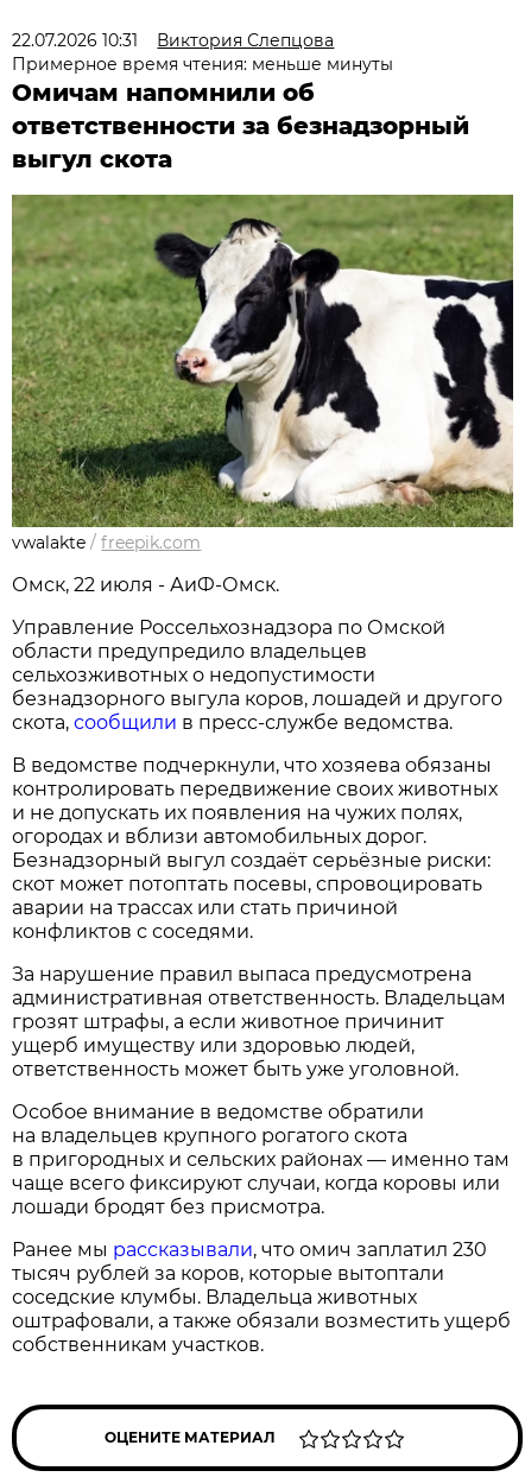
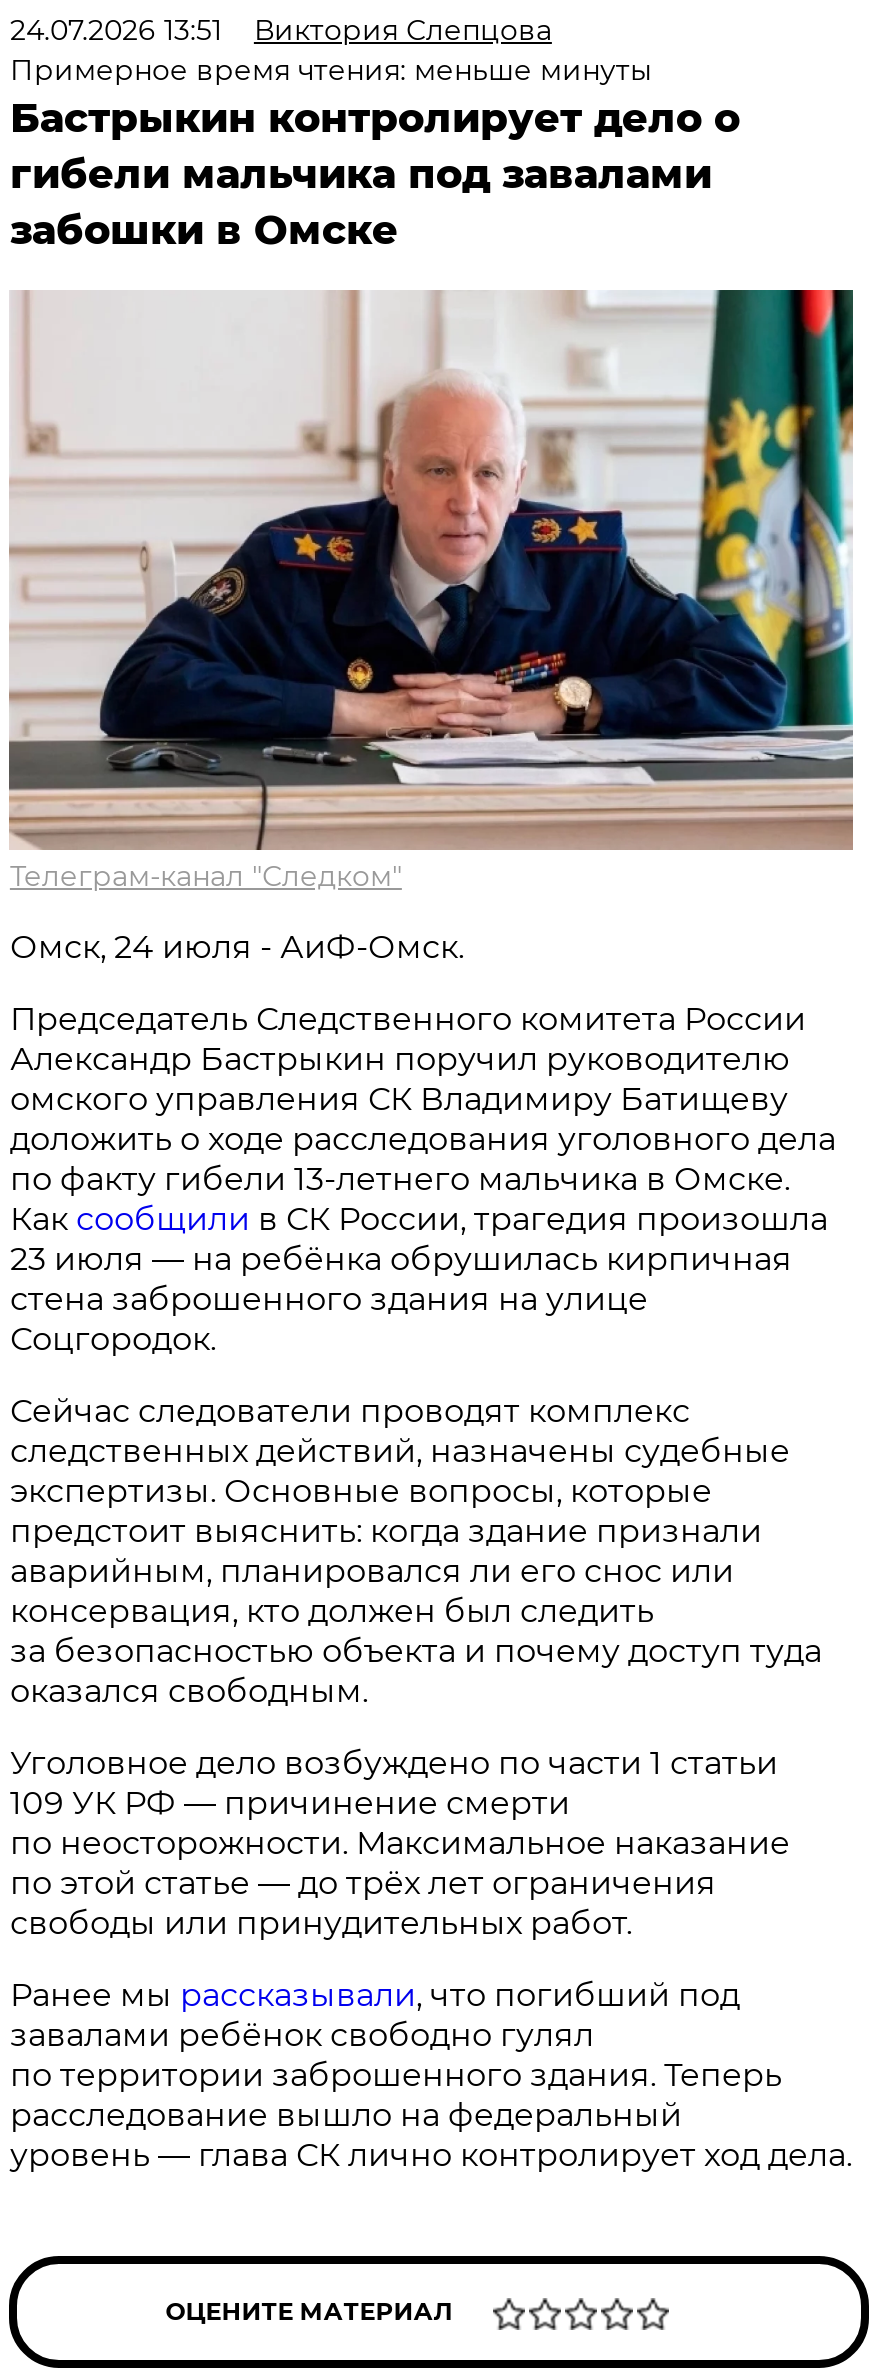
[12,30,334,51] 22.07.2026 10:31 Виктория Слепцова -> [10,12,552,48] 24.07.2026 13:51 Виктория Слепцова
[12,78,470,173] Омичам напомнили об | ответственности за безнадзорный | выгул скота -> [10,94,740,254] Бастрыкин контролирует дело о | гибели мальчика под завалами | забошки в Омске
[11,194,514,1356] [image] | vwalakte / freepik.com | Омск, 22 июля - АиФ-Омск. | Управление Россельхознадзора по Омской | области предупредило владельцев | сельхозживотных о недопустимости | безнадзорного выгула коров, лошадей и другого | скота, сообщили в пресс-службе ведомства. | В ведомстве подчеркнули, что хозяева обязаны | контролировать передвижение своих животных | и не допускать их появления на чужих полях, | огородах и вблизи автомобильных дорог. | Безнадзорный выгул создаёт серьёзные риски: | скот может потоптать посевы, спровоцировать | аварии на трассах или стать причиной | конфликтов с соседями. | За нарушение правил выпаса предусмотрена | административная ответственность. Владельцам | грозят штрафы, а если животное причинит | ущерб имуществу или здоровью людей, | ответственность может быть уже уголовной. | Особое внимание в ведомстве обратили | на владельцев крупного рогатого скота | в пригородных и сельских районах — именно там | чаще всего фиксируют случаи, когда коровы или | лошади бродят без присмотра. | Ранее мы рассказывали, что омич заплатил 230 | тысяч рублей за коров, которые вытоптали | соседские клумбы. Владельца животных | оштрафовали, а также обязали возместить ущерб | собственникам участков. -> [9,288,855,2174] [image] | Телеграм-канал "Следком" | Омск, 24 июля - АиФ-Омск. | Председатель Следственного комитета России | Александр Бастрыкин поручил руководителю | омского управления СК Владимиру Батищеву | доложить о ходе расследования уголовного дела | по факту гибели 13-летнего мальчика в Омске. | Как сообщили в СК России, трагедия произошла | 23 июля — на ребёнка обрушилась кирпичная | стена заброшенного здания на улице | Соцгородок. | Сейчас следователи проводят комплекс | следственных действий, назначены судебные | экспертизы. Основные вопросы, которые | предстоит выяснить: когда здание признали | аварийным, планировался ли его снос или | консервация, кто должен был следить | за безопасностью объекта и почему доступ туда | оказался свободным. | Уголовное дело возбуждено по части 1 статьи | 109 УК РФ — причинение смерти | по неосторожности. Максимальное наказание | по этой статье — до трёх лет ограничения | свободы или принудительных работ. | Ранее мы рассказывали, что погибший под | завалами ребёнок свободно гулял | по территории заброшенного здания. Теперь | расследование вышло на федеральный | уровень — глава СК лично контролирует ход дела.

